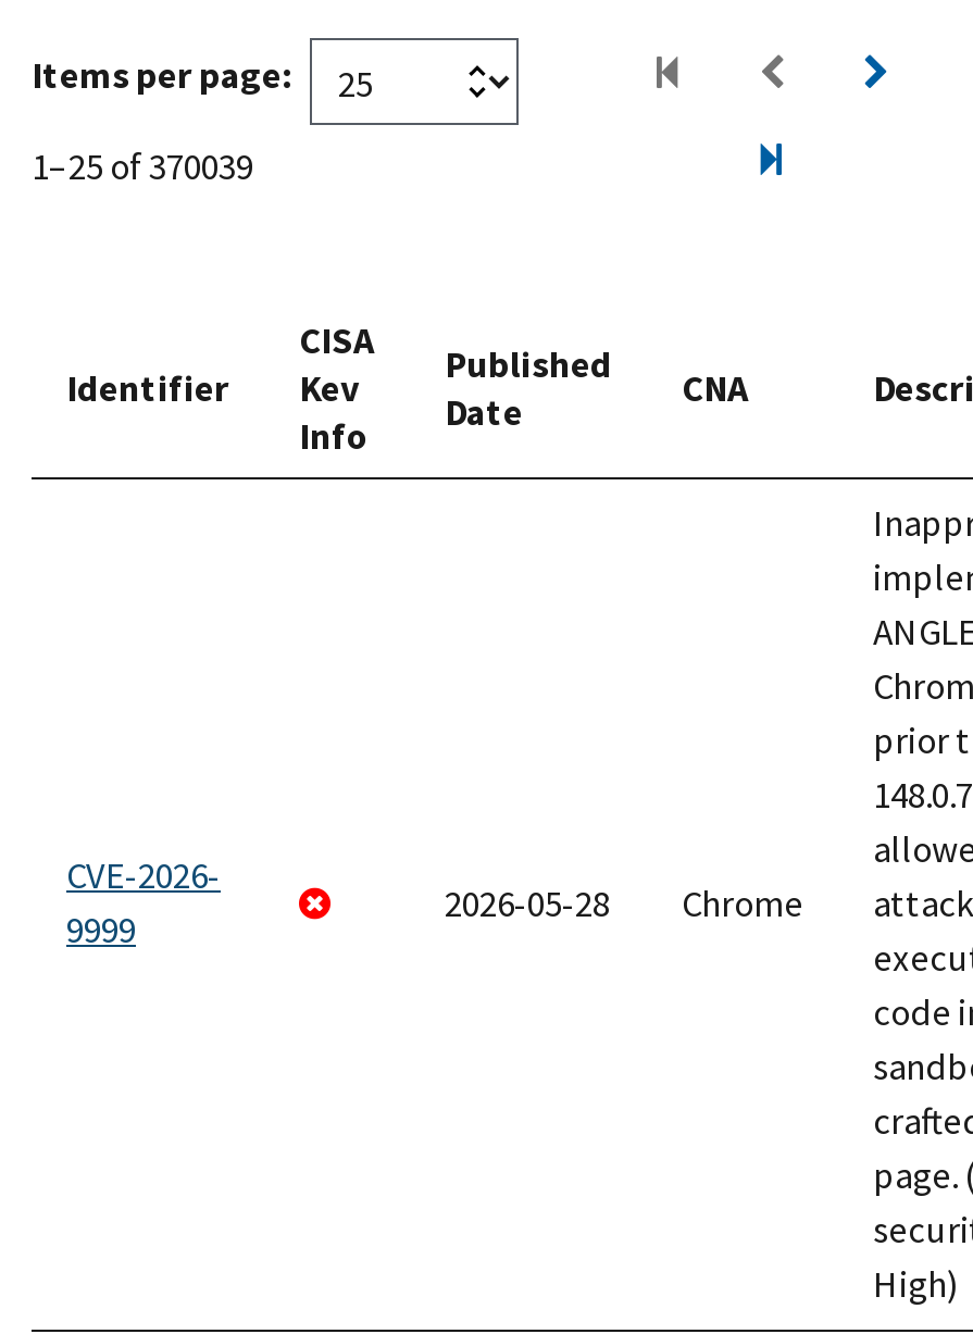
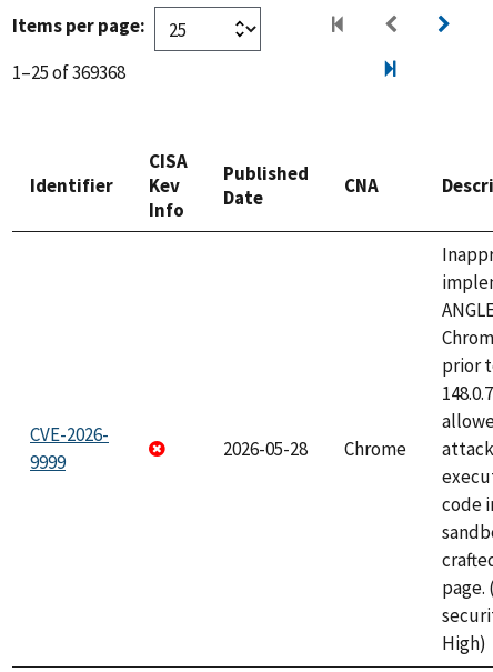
[32,143,253,191] 1–25 of 370039 -> [12,60,125,85] 1–25 of 369368

